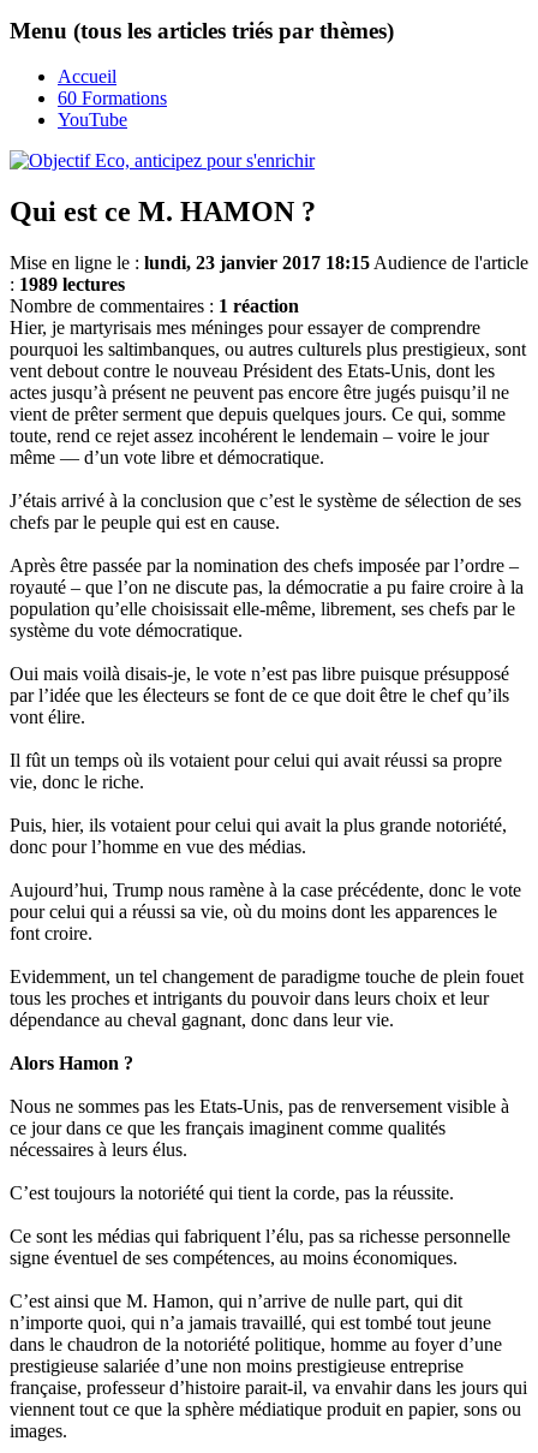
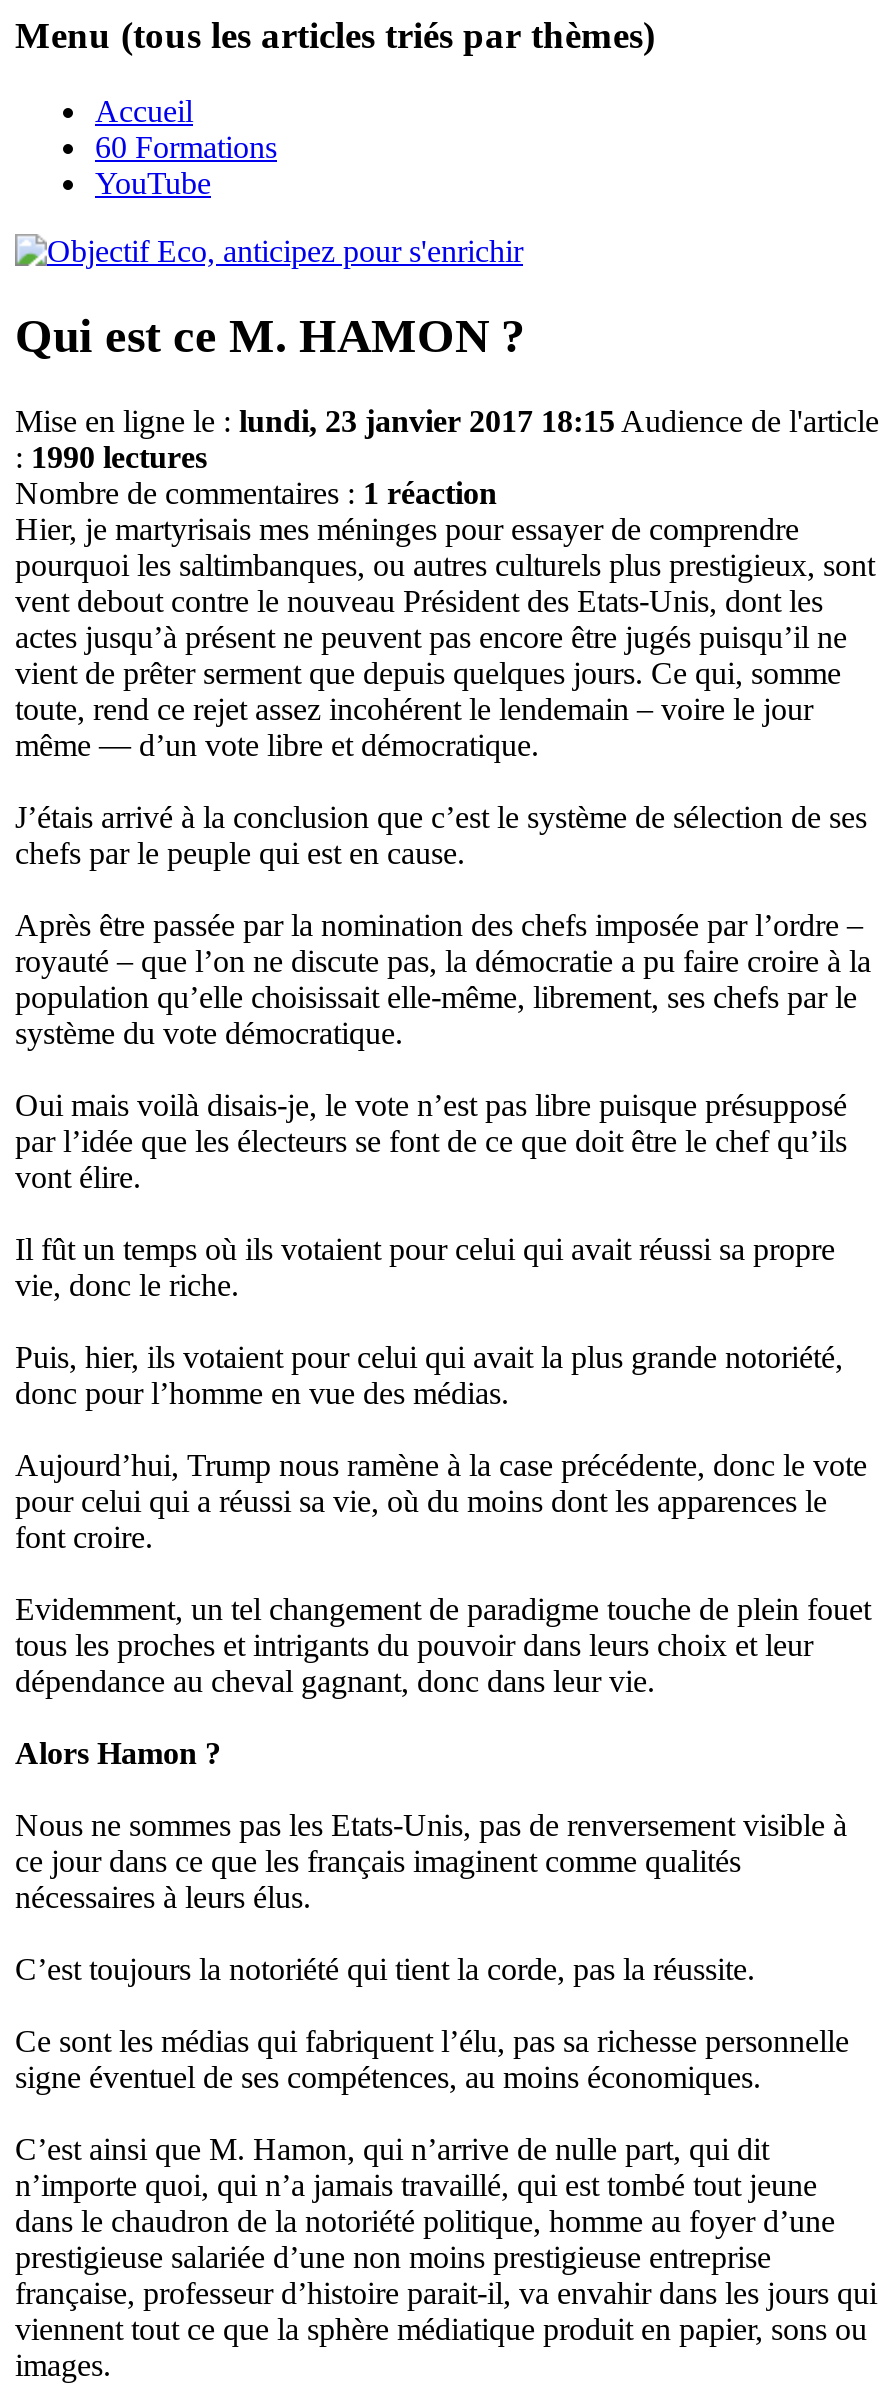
[10,274,125,295] : 1989 lectures -> [15,440,207,474] : 1990 lectures

